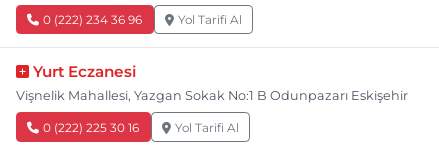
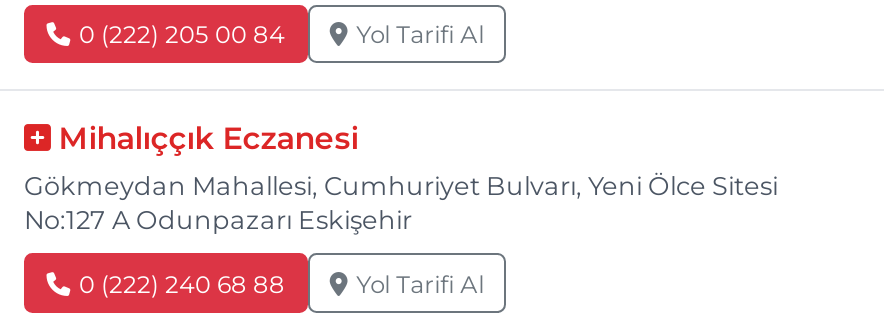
[43,12,142,27] 0 (222) 234 36 96 -> [79,19,285,49] 0 (222) 205 00 84
[16,62,408,103] Yurt Eczanesi | Vişnelik Mahallesi, Yazgan Sokak No:1 B Odunpazarı Eskişehir -> [24,118,778,235] Mihalıççık Eczanesi | Gökmeydan Mahallesi, Cumhuriyet Bulvarı, Yeni Ölce Sitesi | No:127 A Odunpazarı Eskişehir
[43,119,139,134] 0 (222) 225 30 16 -> [79,268,285,298] 0 (222) 240 68 88

